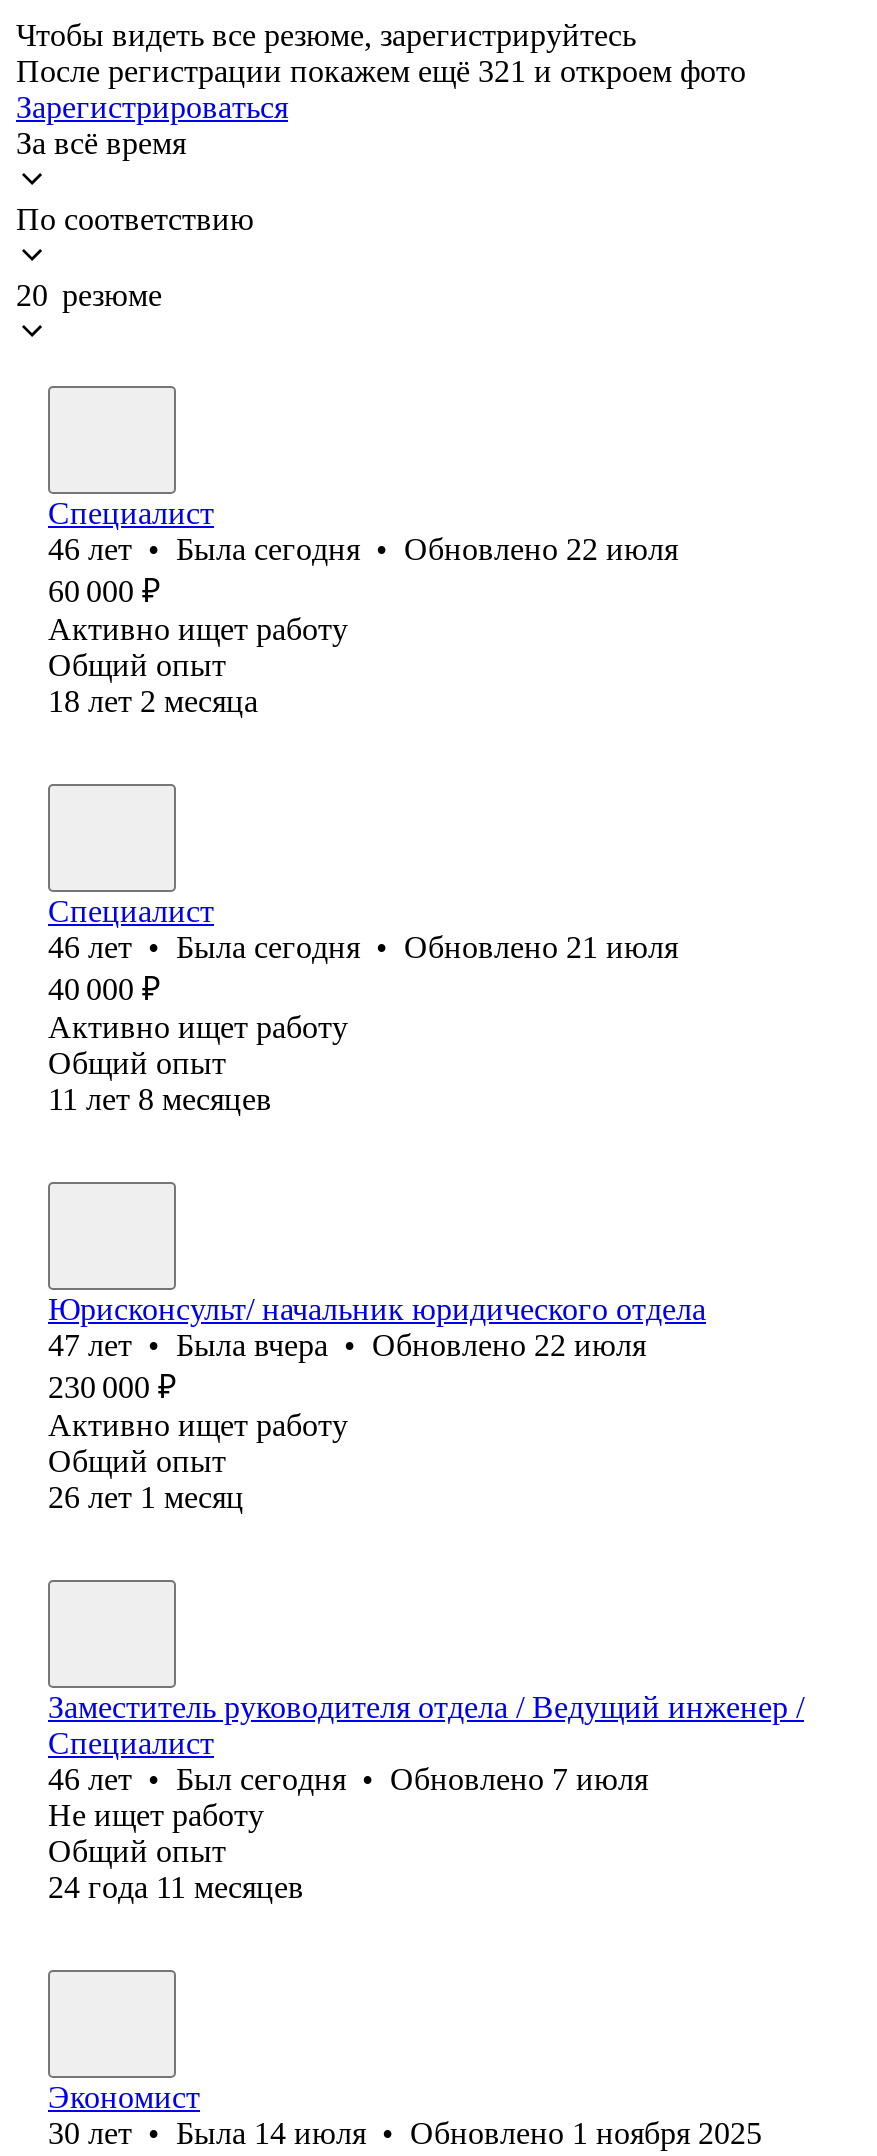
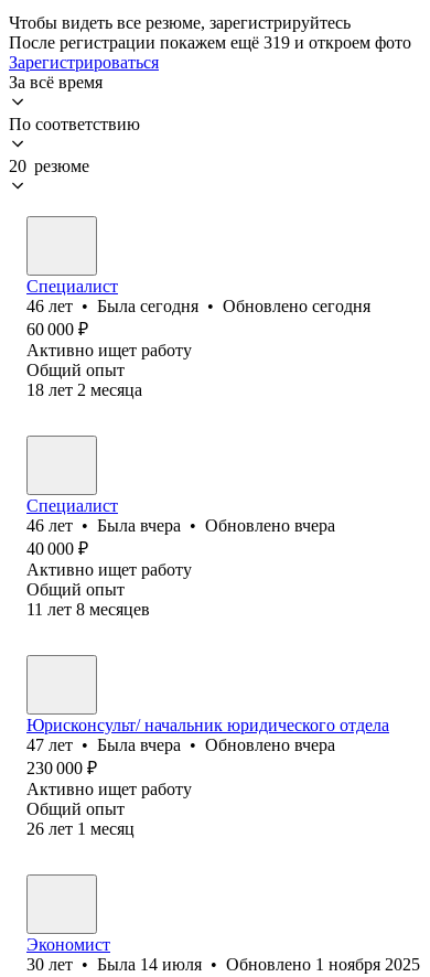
[16,54,746,88] После регистрации покажем ещё 321 и откроем фото -> [9,33,411,52] После регистрации покажем ещё 319 и откроем фото
[48,532,678,566] 46 лет • Была сегодня • Обновлено 22 июля -> [26,297,370,315] 46 лет • Была сегодня • Обновлено сегодня
[48,930,678,964] 46 лет • Была сегодня • Обновлено 21 июля -> [26,516,335,535] 46 лет • Была вчера • Обновлено вчера
[48,1328,646,1362] 47 лет • Была вчера • Обновлено 22 июля -> [26,735,335,754] 47 лет • Была вчера • Обновлено вчера
[48,1690,804,1904] Заместитель руководителя отдела / Ведущий инженер / | Специалист | 46 лет • Был сегодня • Обновлено 7 июля | Не ищет работу | Общий опыт | 24 года 11 месяцев -> none

